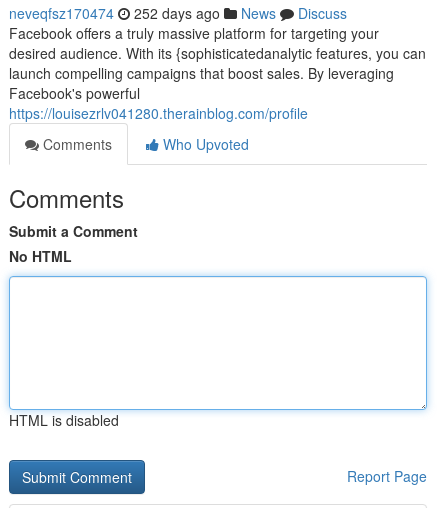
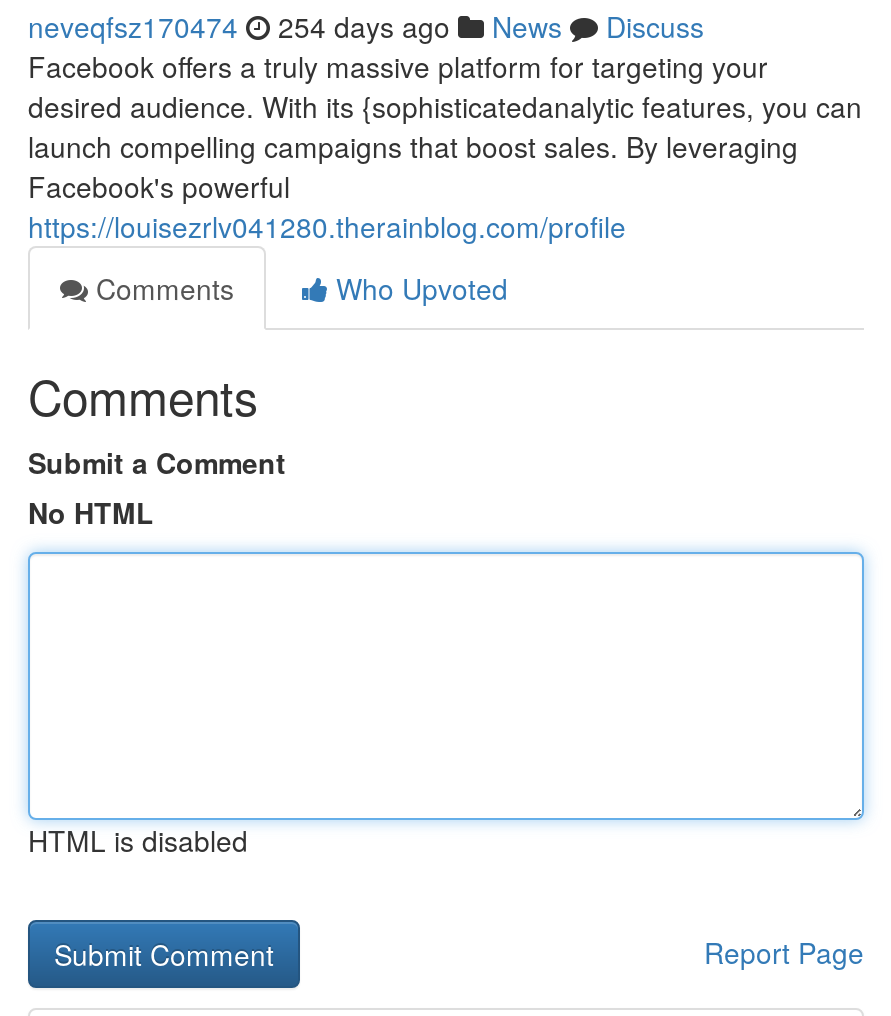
[9,3,347,23] neveqfsz170474 252 days ago News Discuss -> [28,6,704,46] neveqfsz170474 254 days ago News Discuss

